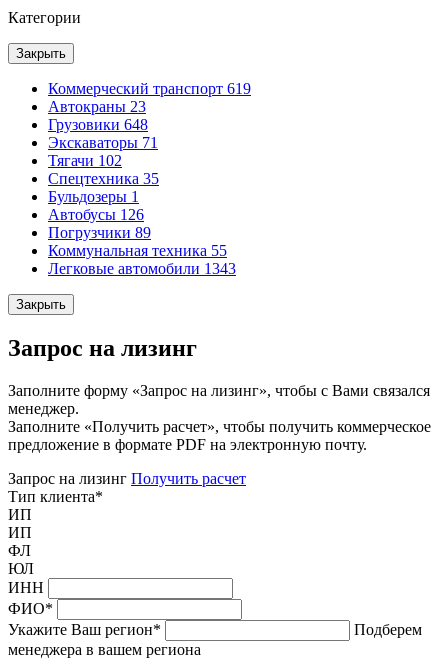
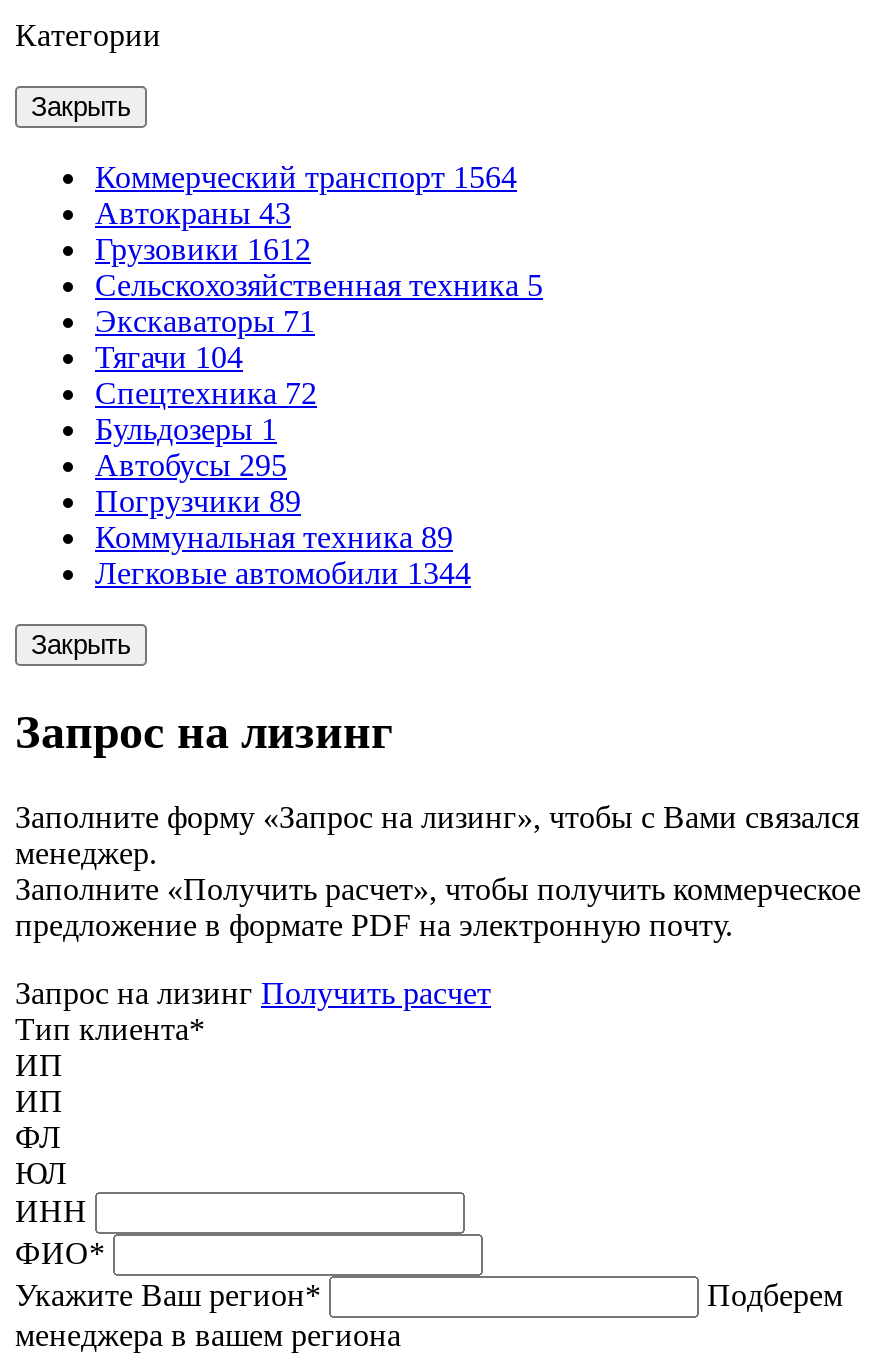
[48,80,251,133] Коммерческий транспорт 619 | Автокраны 23 | Грузовики 648 -> [95,160,543,302] Коммерческий транспорт 1564 | Автокраны 43 | Грузовики 1612 | Сельскохозяйственная техника 5
[48,152,122,169] Тягачи 102 -> [95,340,243,374] Тягачи 104
[48,170,159,187] Спецтехника 35 -> [95,376,317,410] Спецтехника 72
[48,206,144,223] Автобусы 126 -> [95,448,287,482] Автобусы 295
[48,242,227,259] Коммунальная техника 55 -> [95,520,453,554] Коммунальная техника 89
[48,260,236,277] Легковые автомобили 1343 -> [95,556,471,590] Легковые автомобили 1344

